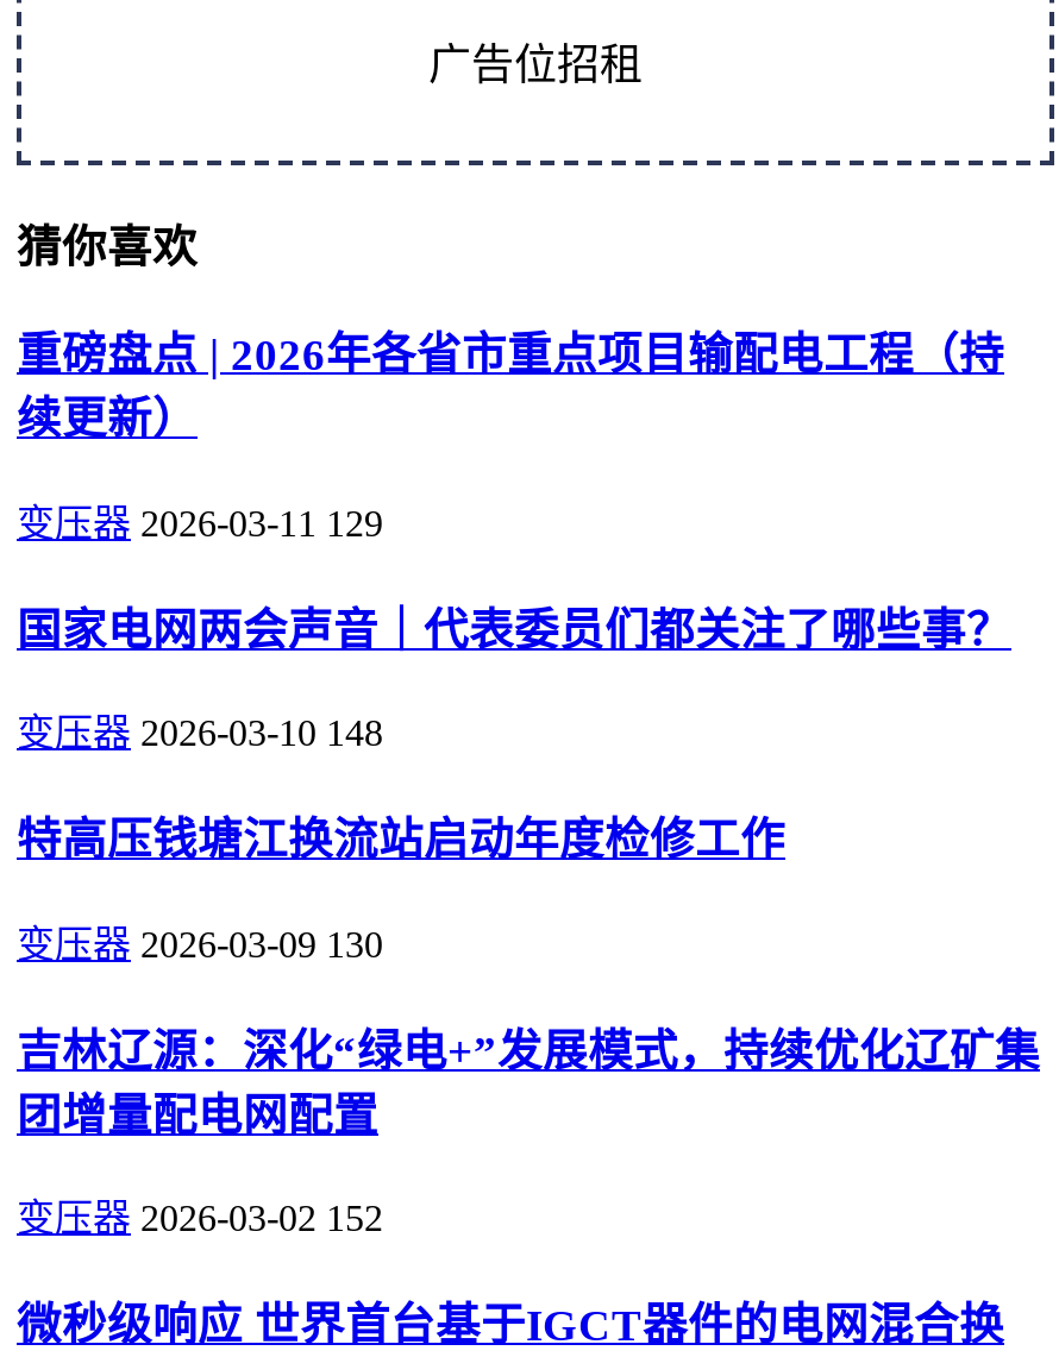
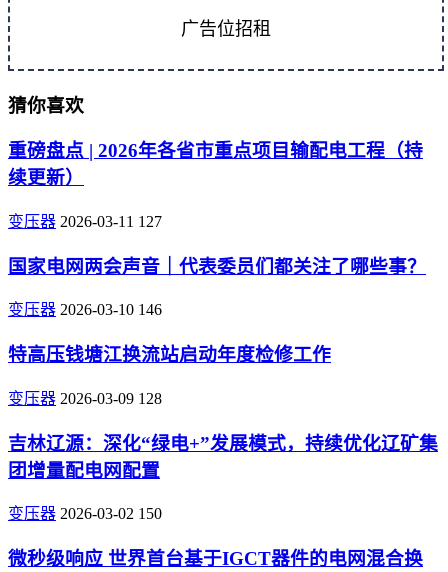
[17,503,383,544] 变压器 2026-03-11 129 -> [8,213,162,230] 变压器 2026-03-11 127
[17,713,383,754] 变压器 2026-03-10 148 -> [8,301,162,318] 变压器 2026-03-10 146
[17,924,383,964] 变压器 2026-03-09 130 -> [8,390,162,407] 变压器 2026-03-09 128
[17,1198,383,1239] 变压器 2026-03-02 152 -> [8,505,162,522] 变压器 2026-03-02 150

